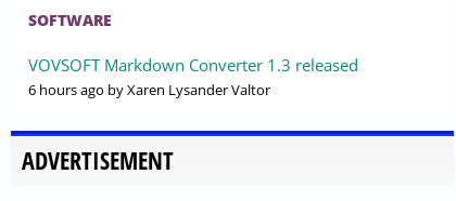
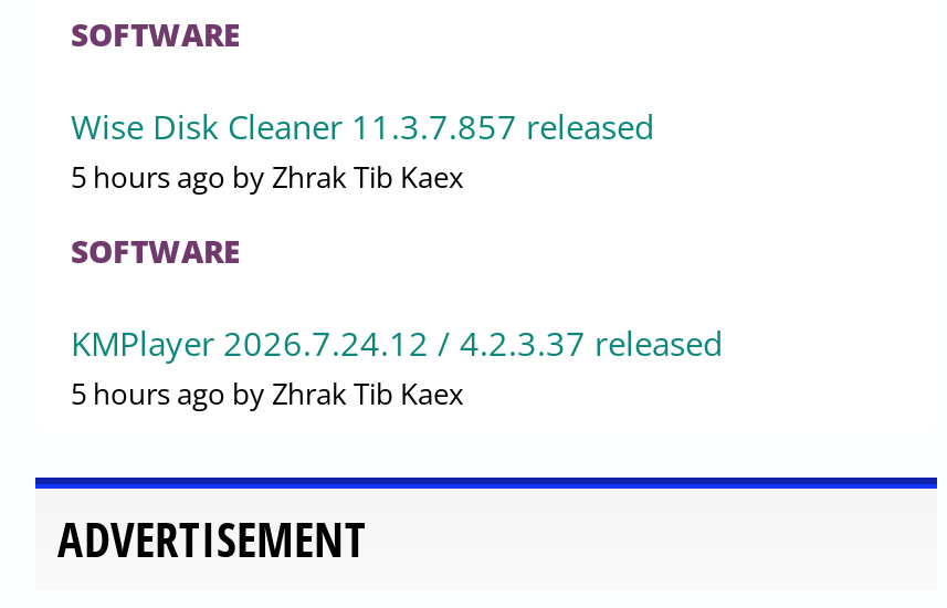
[28,54,358,99] VOVSOFT Markdown Converter 1.3 released | 6 hours ago by Xaren Lysander Valtor -> [71,103,723,413] Wise Disk Cleaner 11.3.7.857 released | 5 hours ago by Zhrak Tib Kaex | SOFTWARE | KMPlayer 2026.7.24.12 / 4.2.3.37 released | 5 hours ago by Zhrak Tib Kaex

